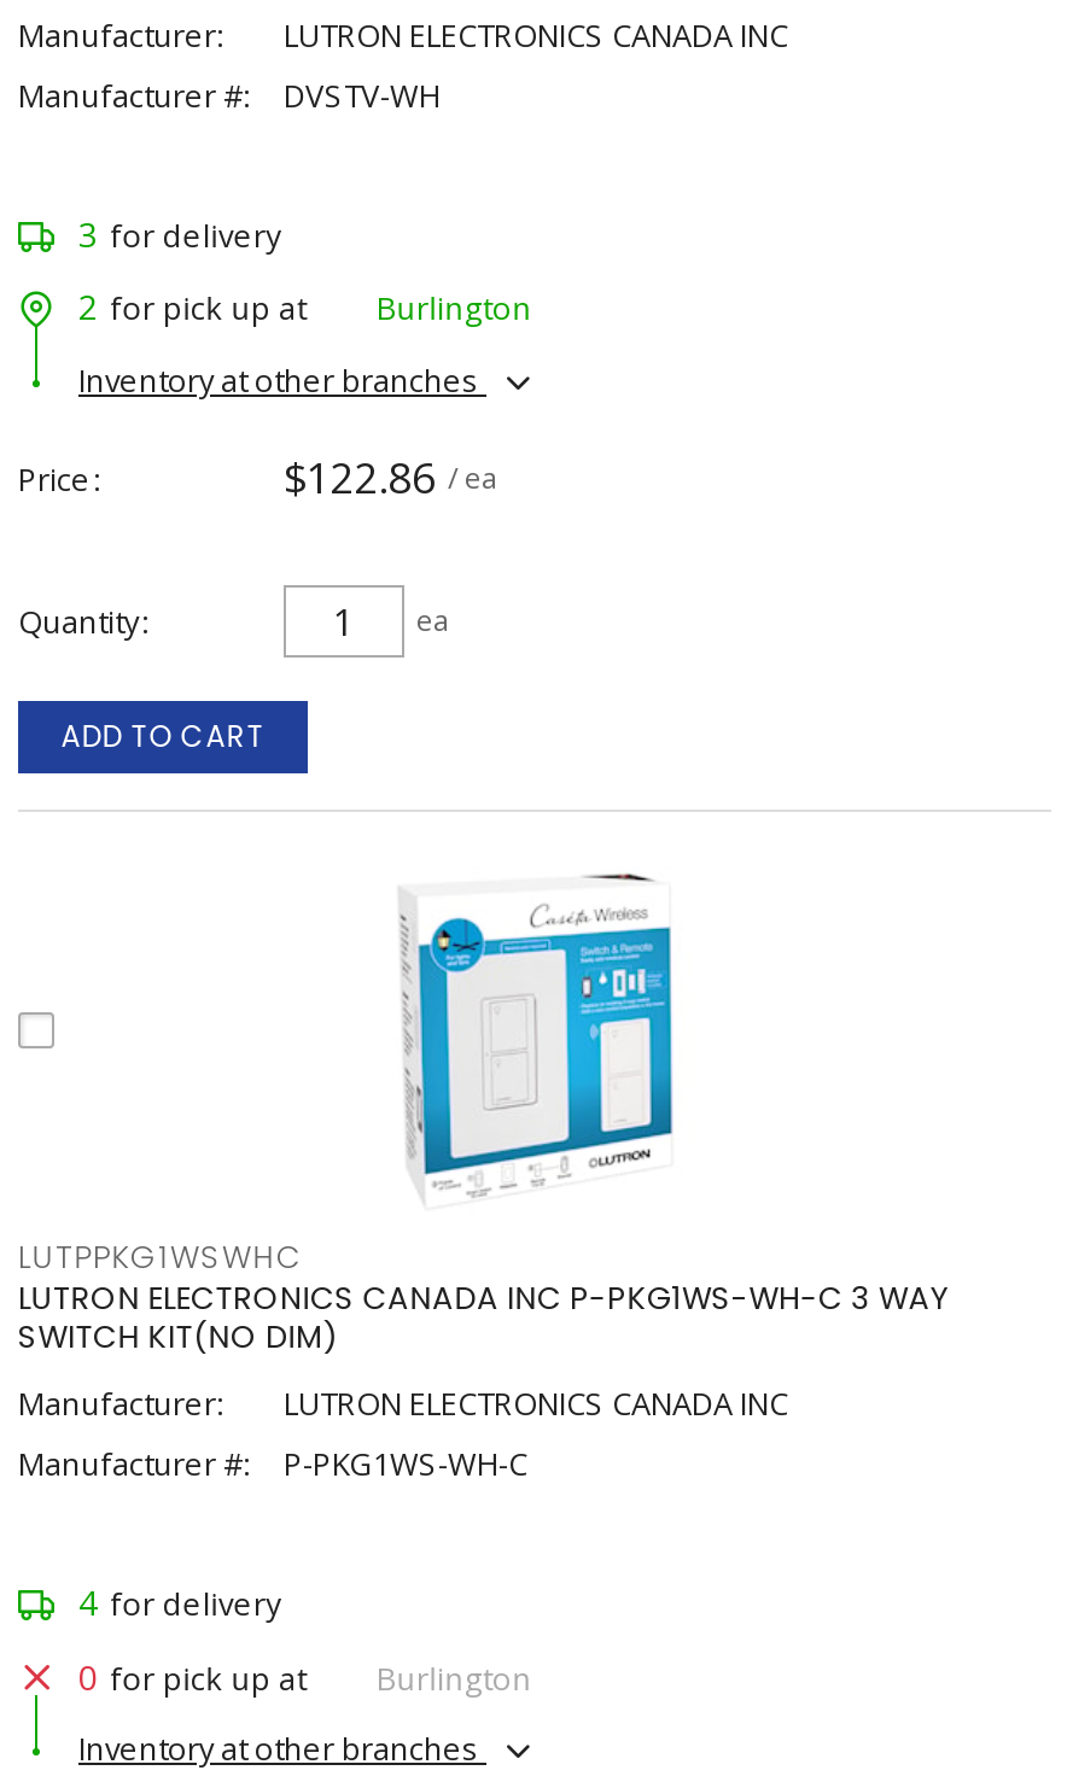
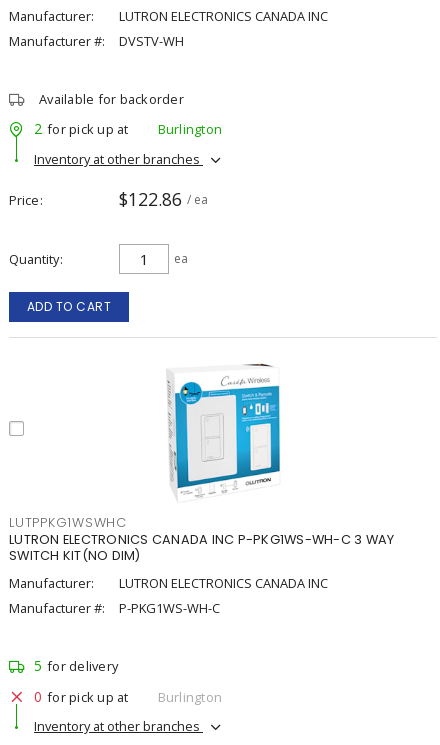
[78,211,281,257] 3 for delivery -> [39,90,184,108] Available for backorder
[78,1579,281,1625] 4 for delivery -> [34,656,118,675] 5 for delivery

